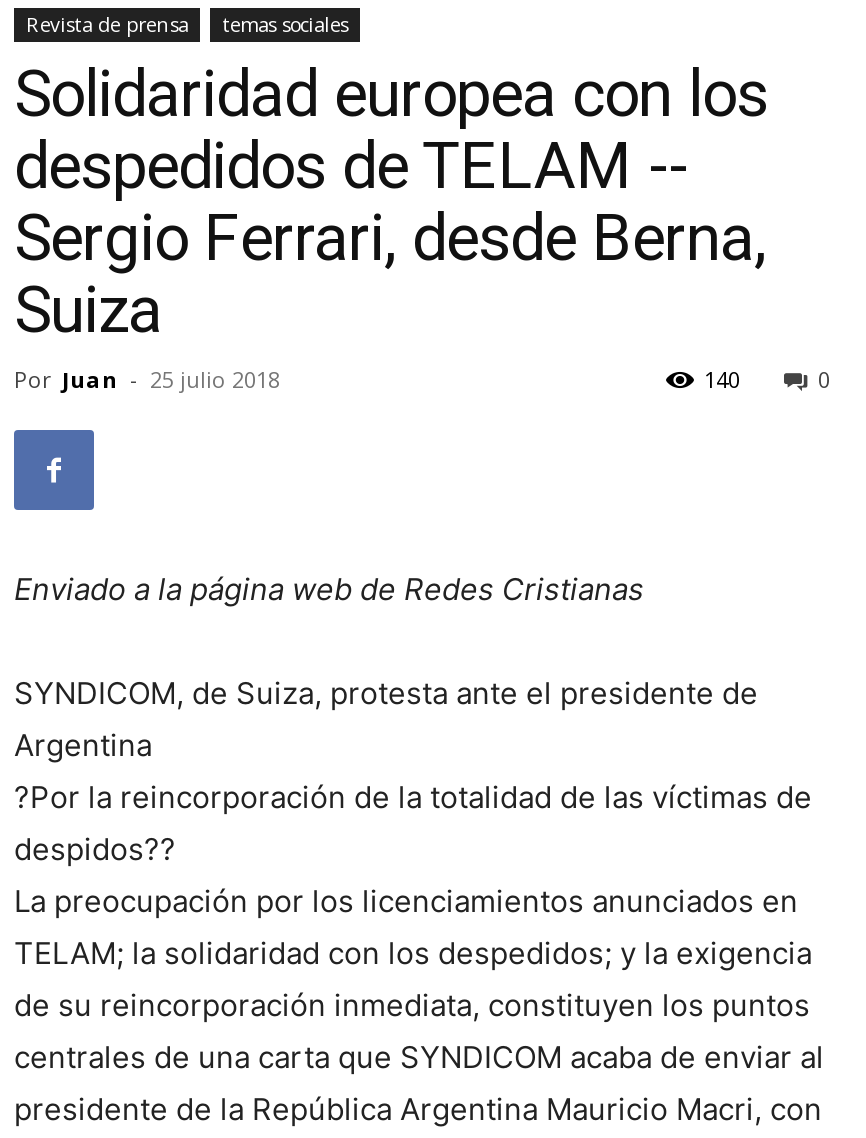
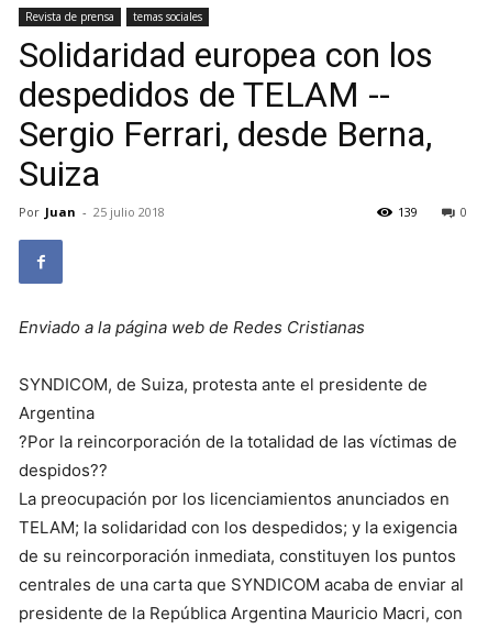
[704,365,740,395] 140 -> [398,204,418,220] 139

